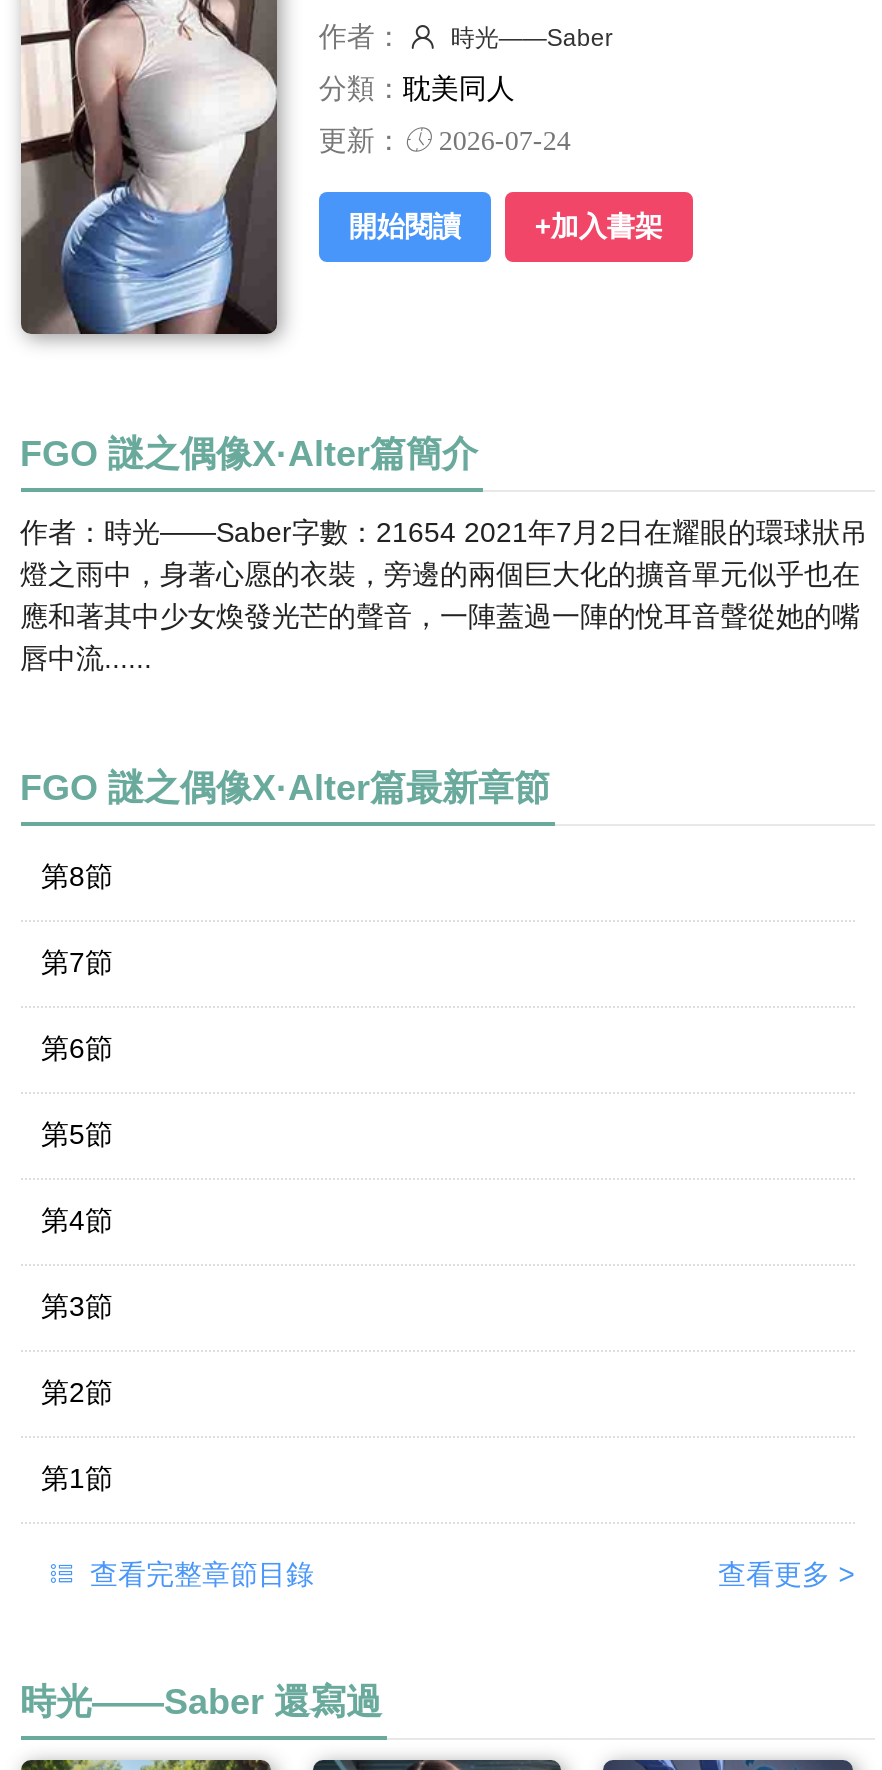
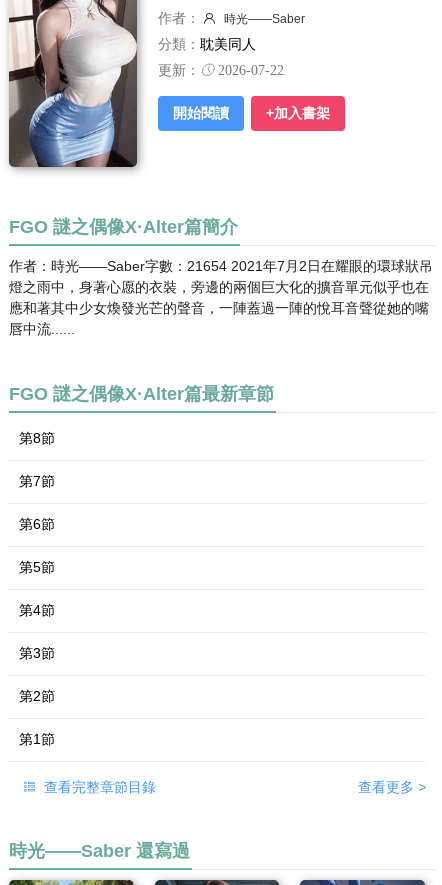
[319,125,571,153] 更新： 2026-07-24 -> [158,62,284,76] 更新： 2026-07-22

